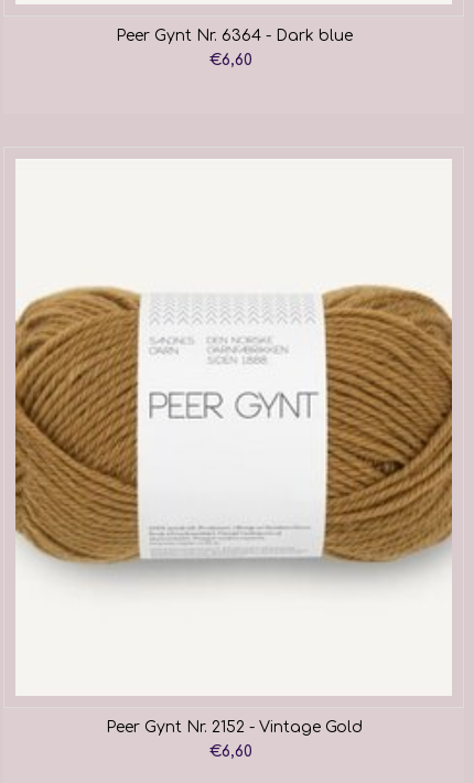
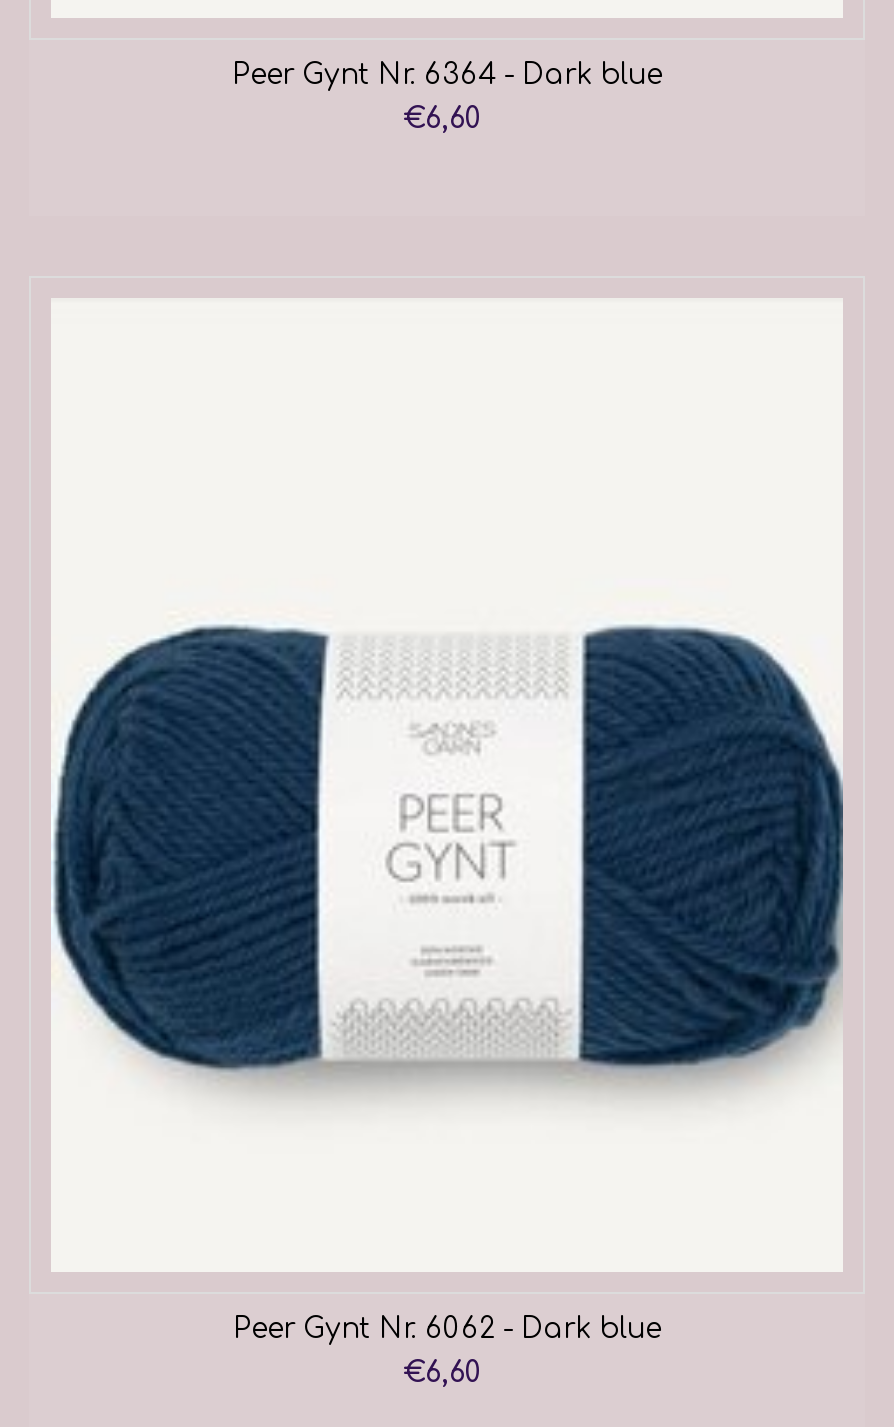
[14,283,453,597] [image] -> [51,526,845,1092] [image]
[105,719,362,736] Peer Gynt Nr. 2152 - Vintage Gold -> [233,1314,661,1344] Peer Gynt Nr. 6062 - Dark blue

